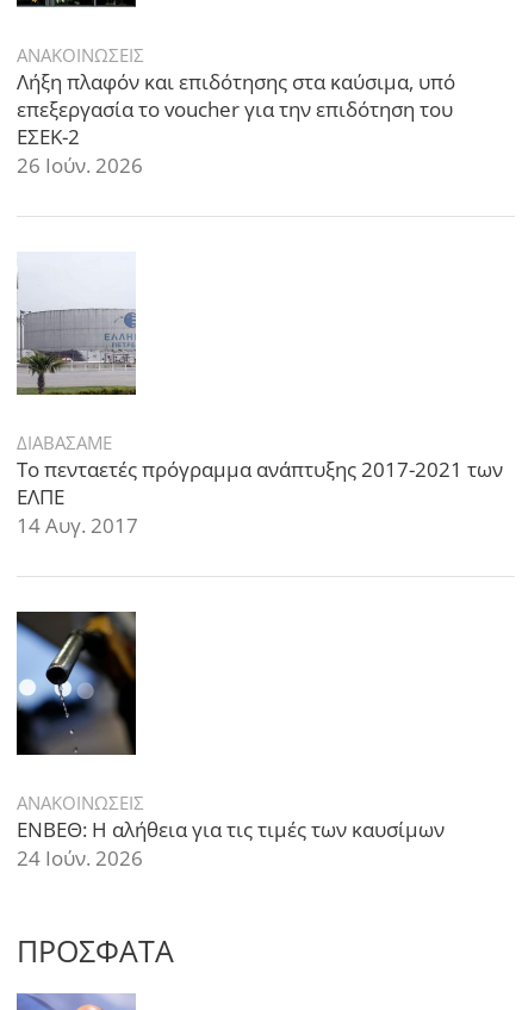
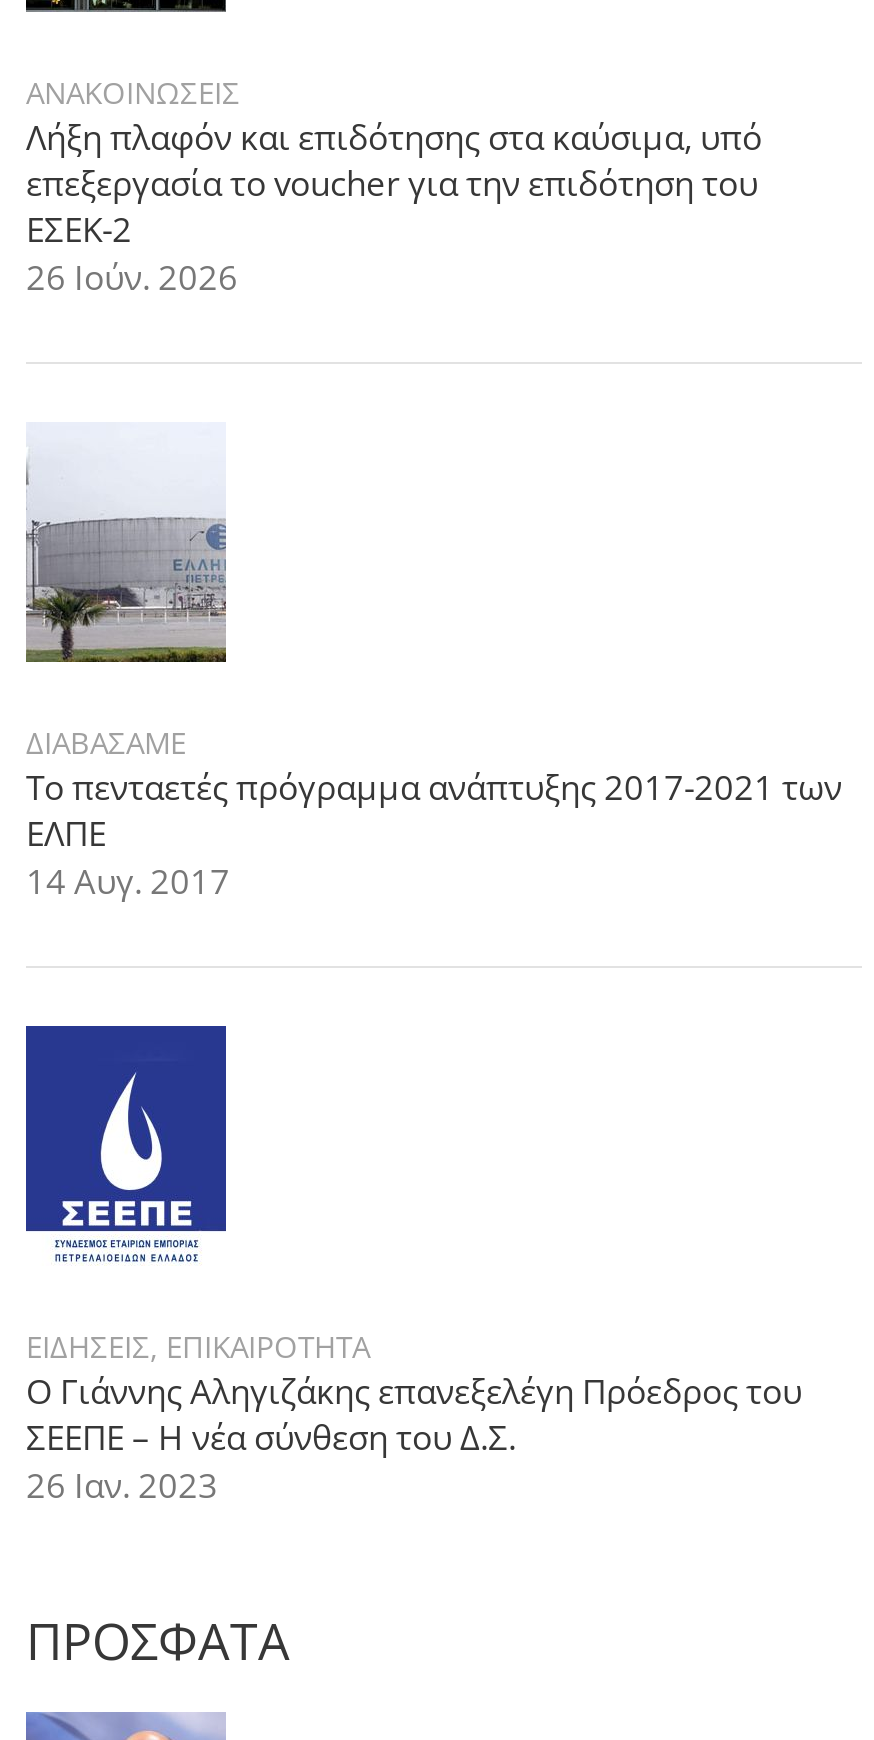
[15,611,445,872] [image] | ΑΝΑΚΟΙΝΩΣΕΙΣ | ΕΝΒΕΘ: Η αλήθεια για τις τιμές των καυσίμων | 24 Ιούν. 2026 -> [24,1024,802,1508] [image] | ΕΙΔΗΣΕΙΣ, ΕΠΙΚΑΙΡΟΤΗΤΑ | Ο Γιάννης Αληγιζάκης επανεξελέγη Πρόεδρος του | ΣΕΕΠΕ – Η νέα σύνθεση του Δ.Σ. | 26 Ιαν. 2023

